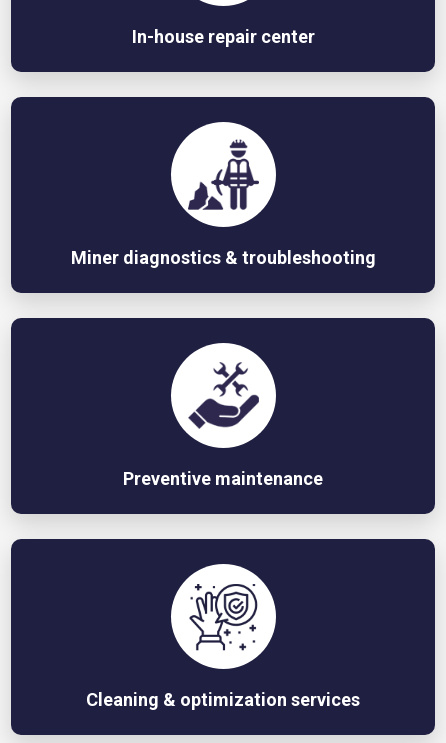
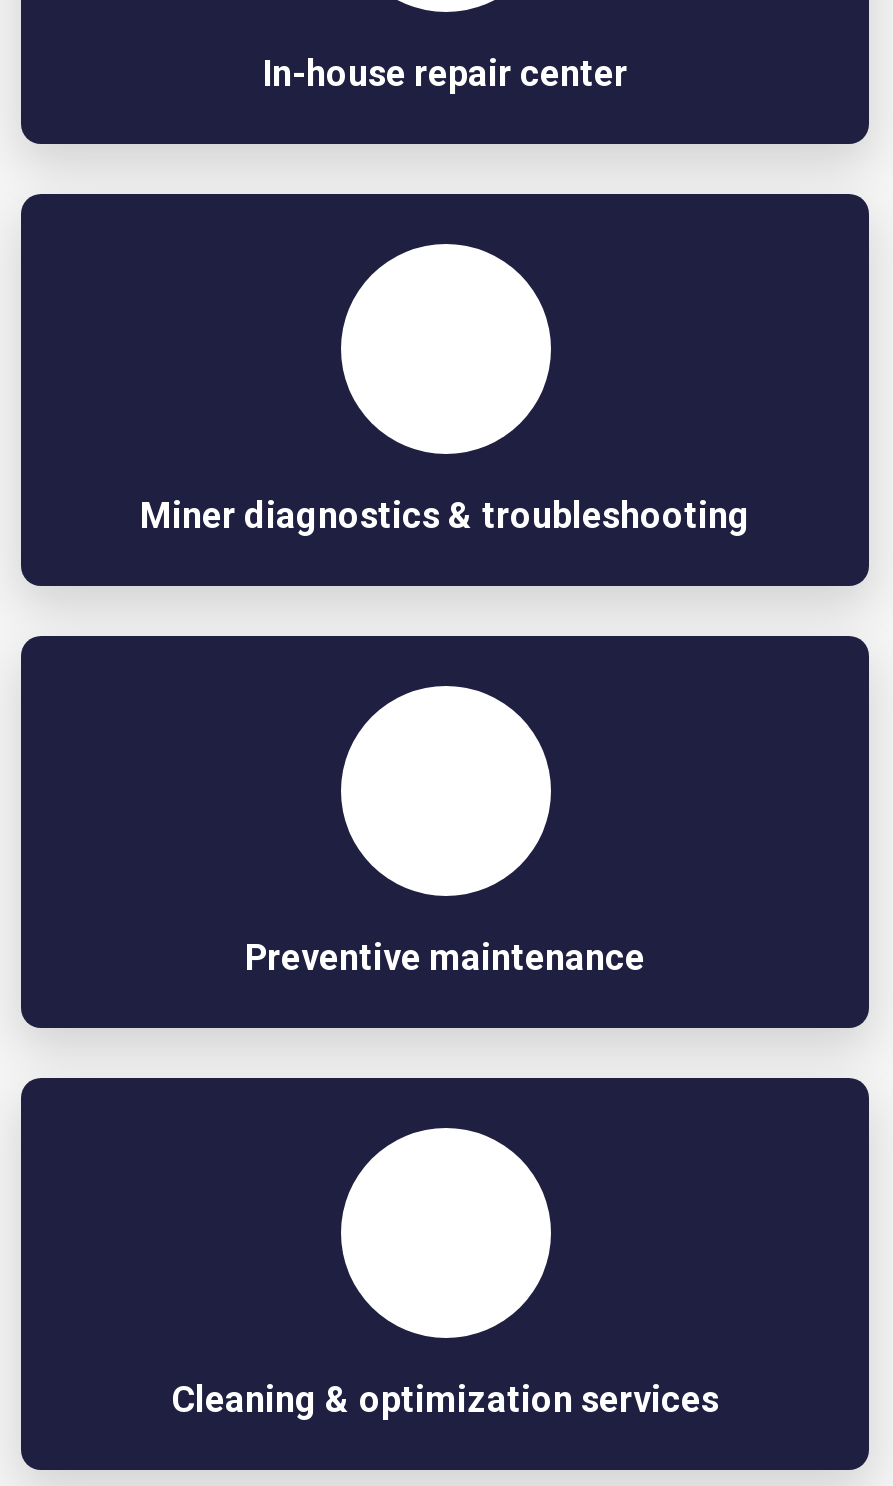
[187,139,260,211] [image] -> none
[188,361,260,429] [image] -> none
[189,583,259,651] [image] -> none

